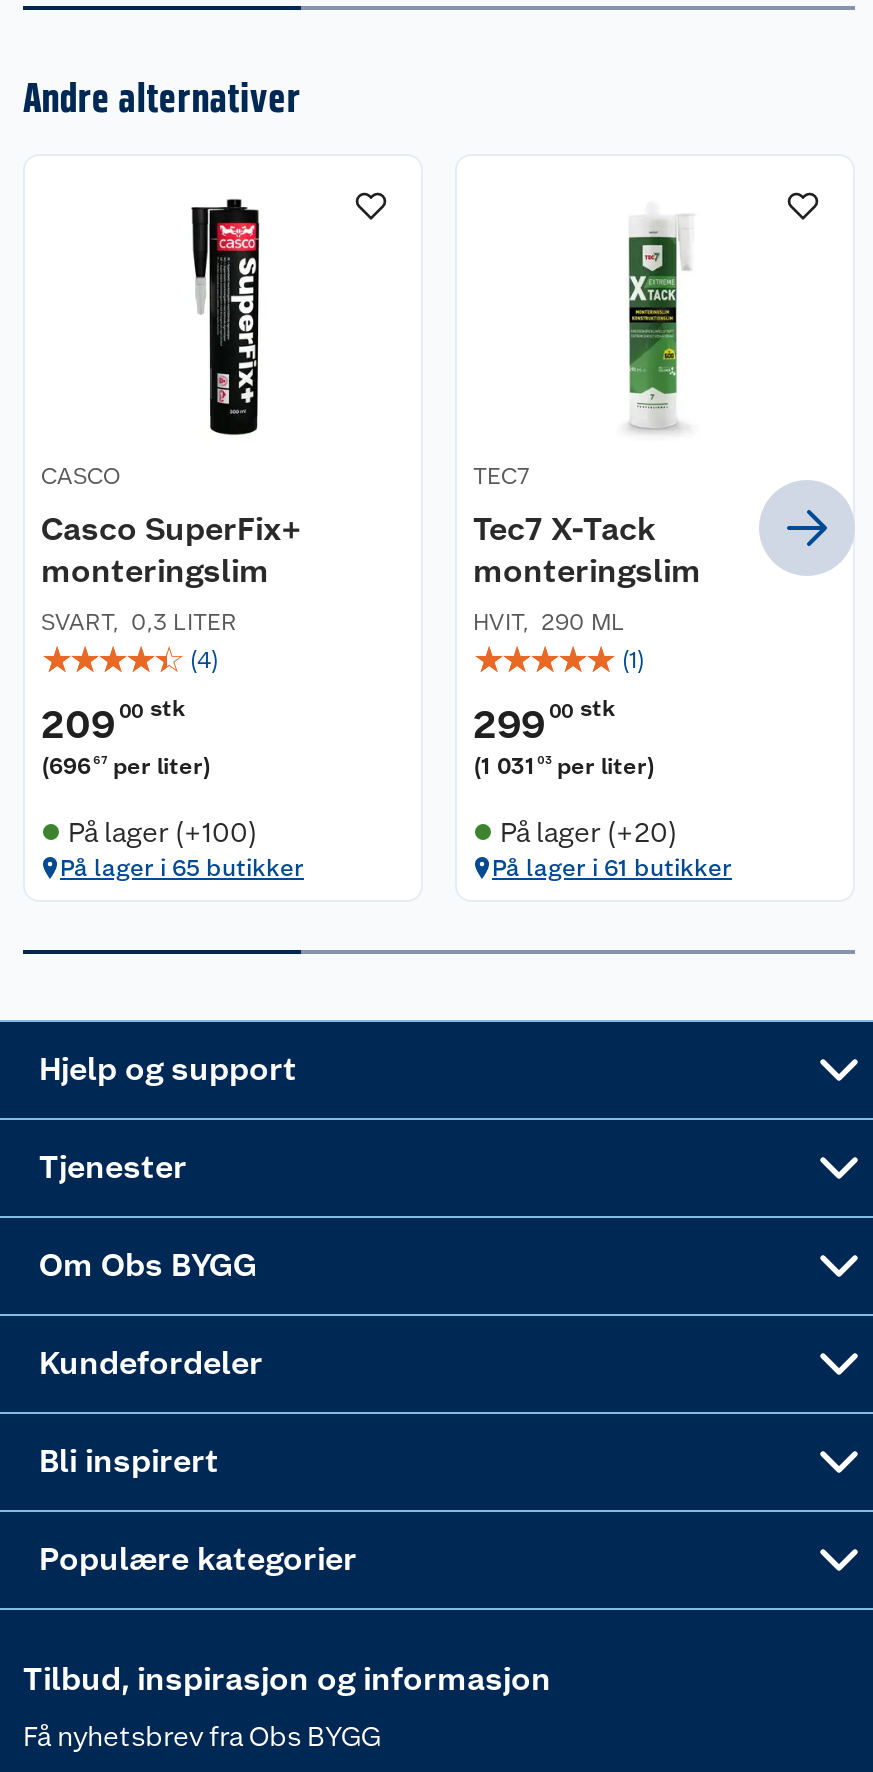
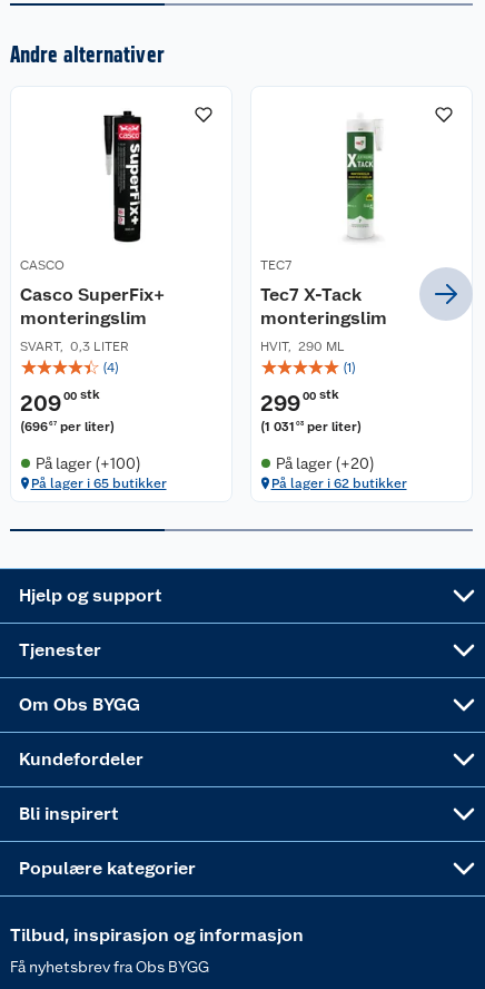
[492,853,732,881] På lager i 61 butikker -> [271,475,407,491] På lager i 62 butikker

